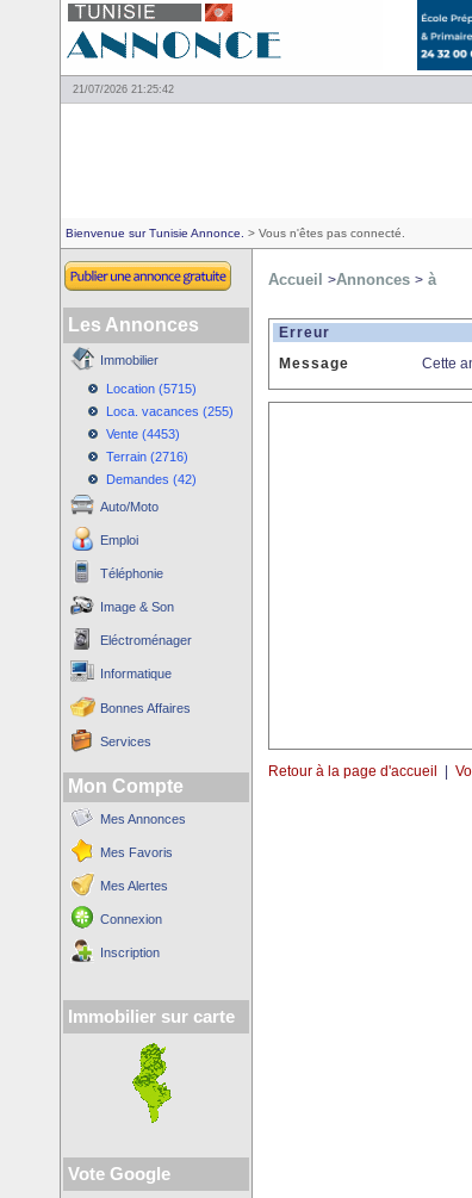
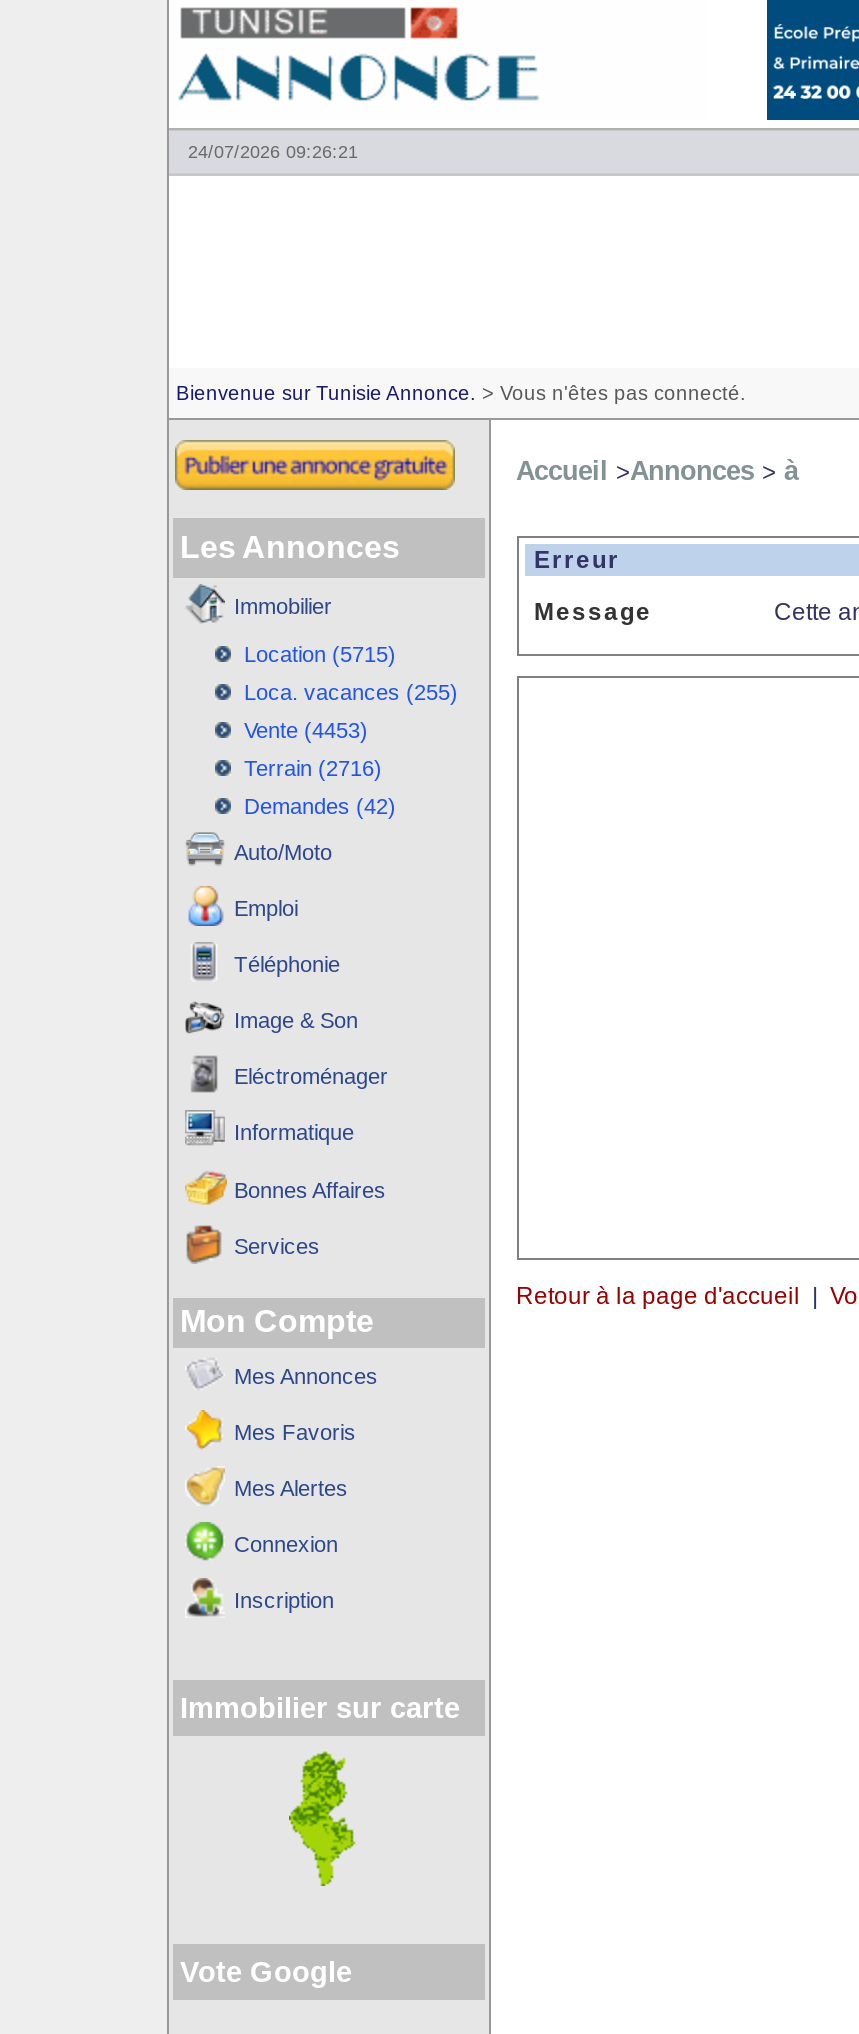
[72,83,173,95] 21/07/2026 21:25:42 -> [188,142,358,162] 24/07/2026 09:26:21

